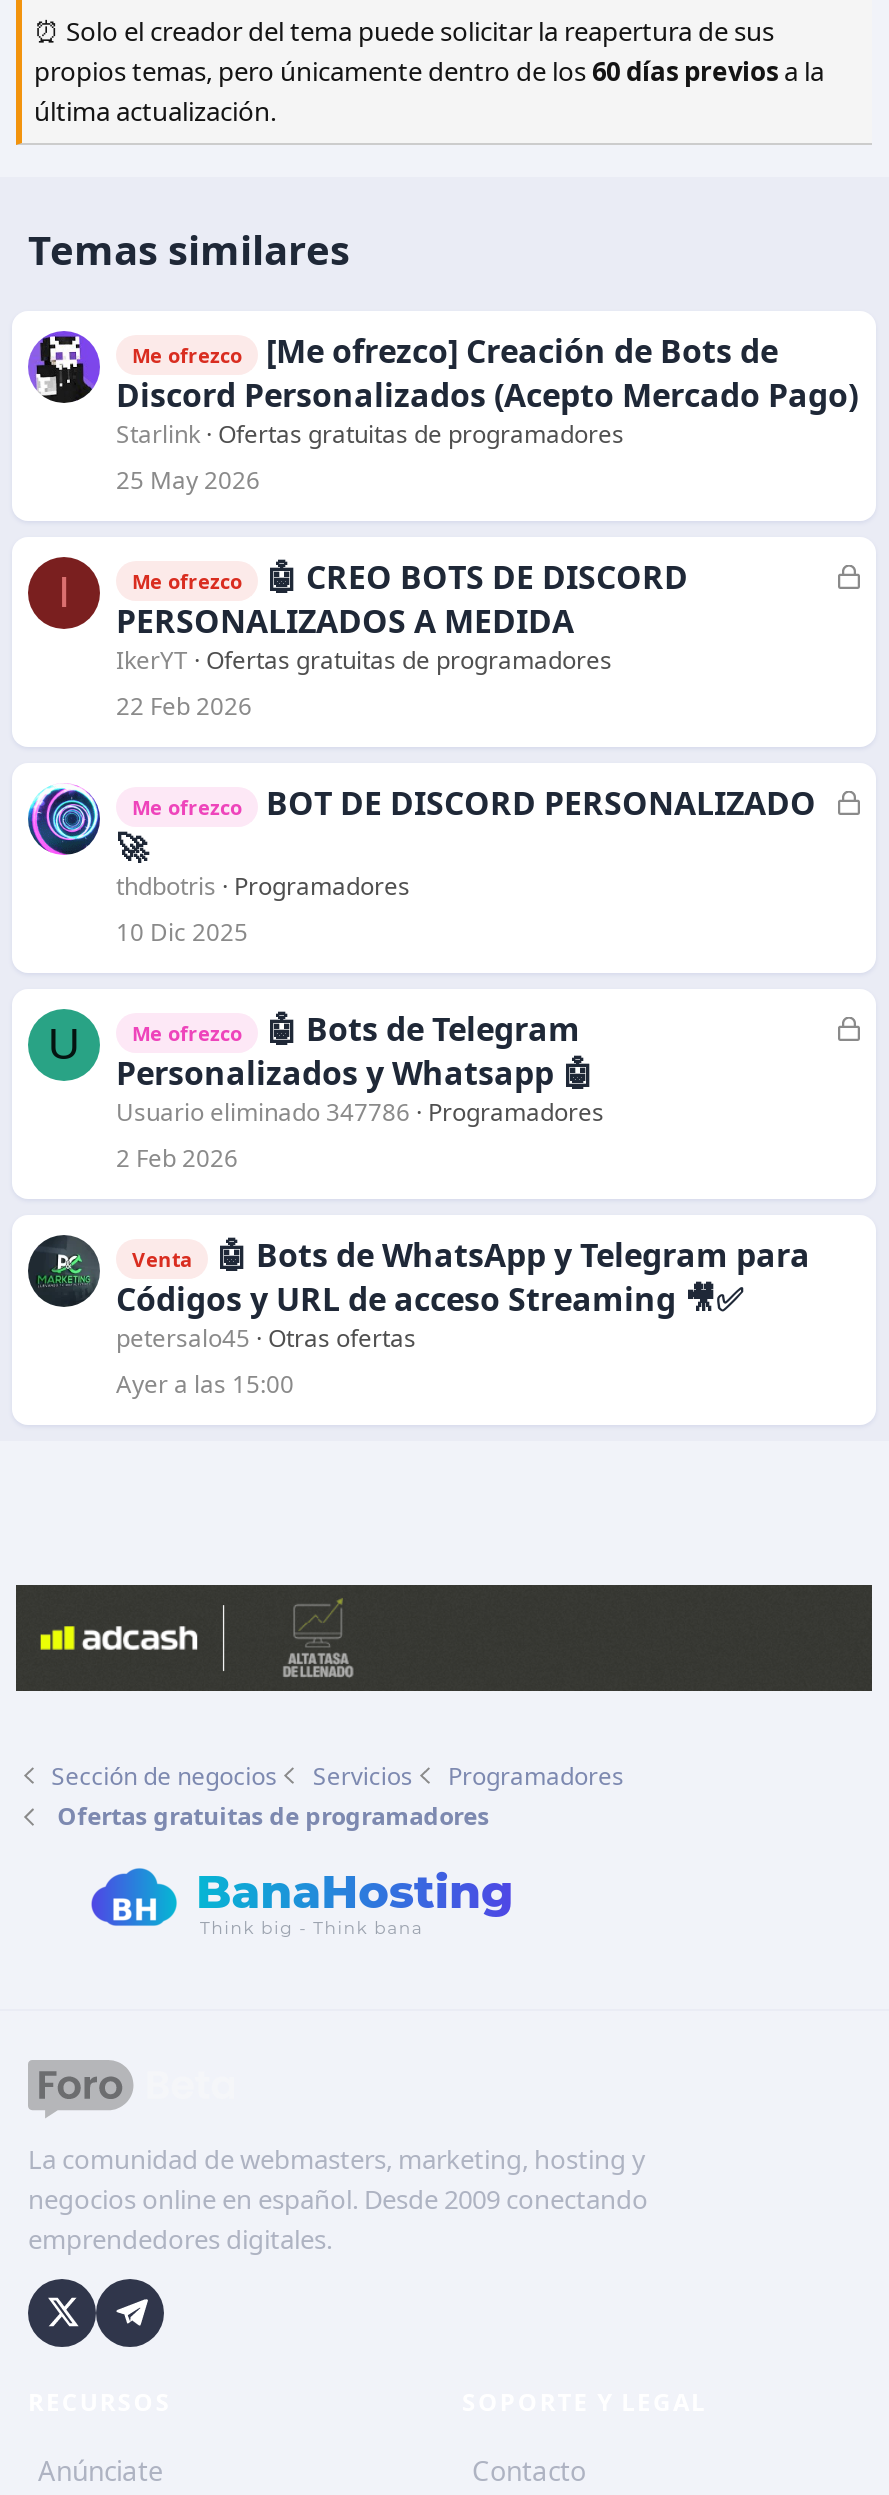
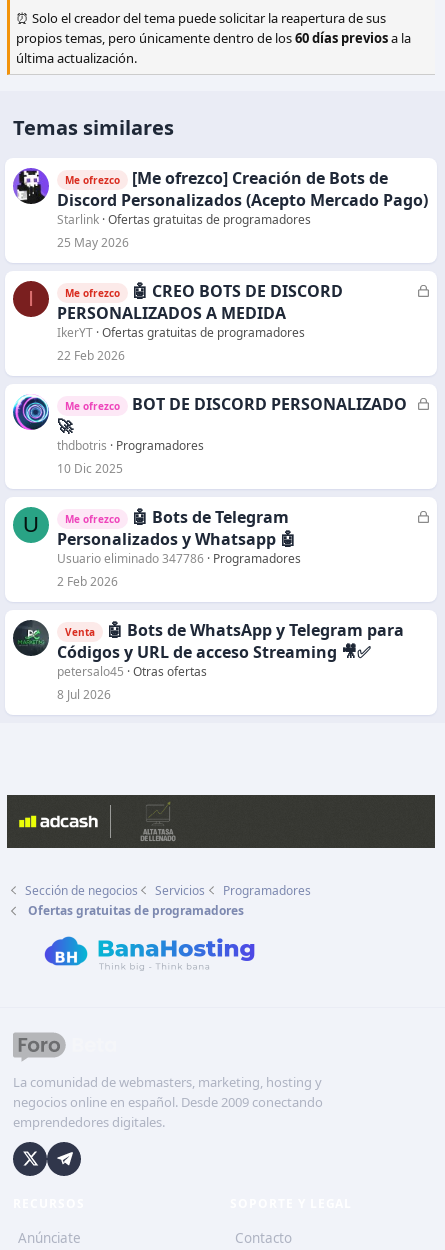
[116,1366,294,1400] Ayer a las 15:00 -> [57,686,111,703] 8 Jul 2026

